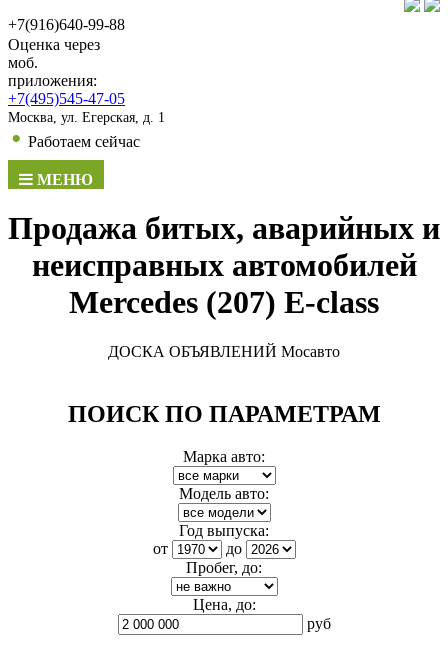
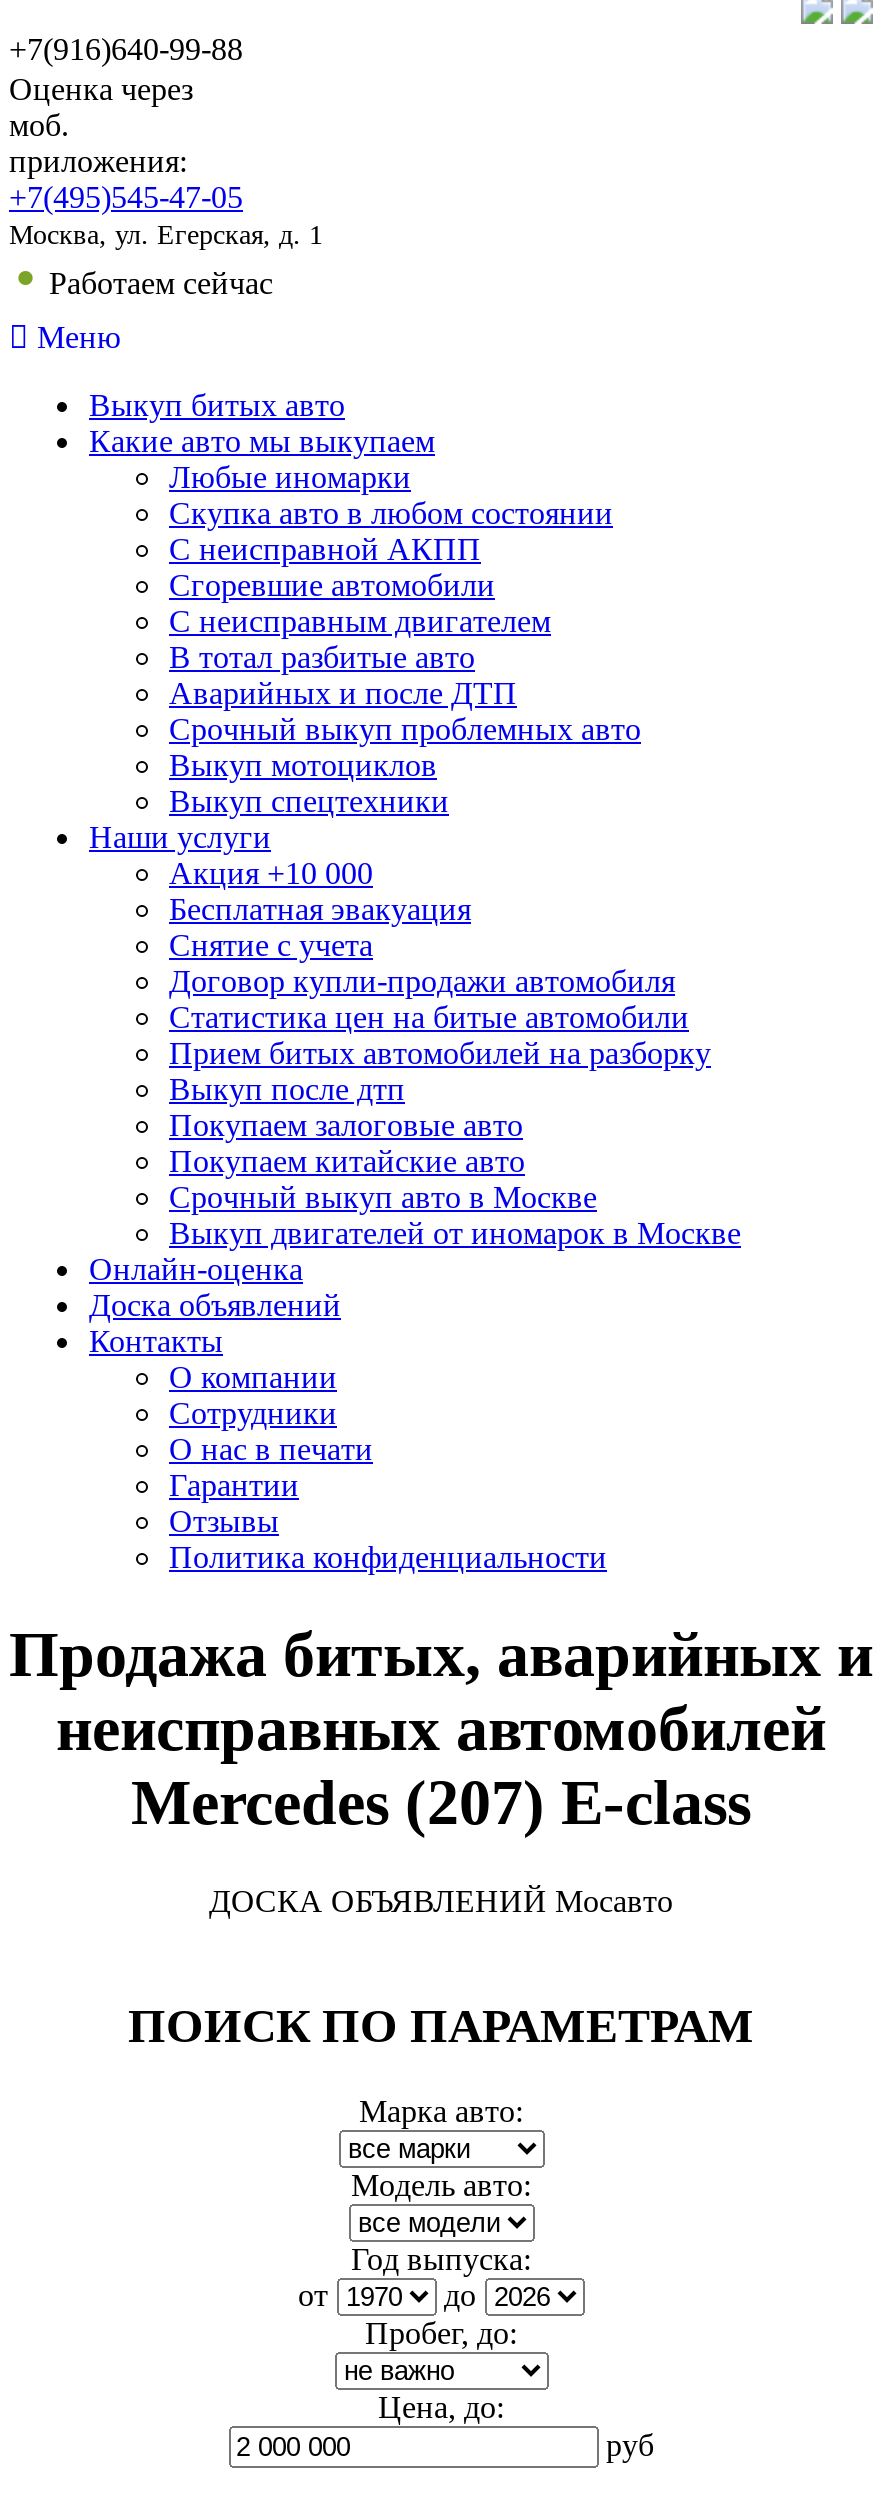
[11,122,140,188] • Работаем сейчас | МЕНЮ -> [29,266,741,1574] Работаем сейчас | Меню | Выкуп битых авто | Какие авто мы выкупаем | Любые иномарки | Скупка авто в любом состоянии | С неисправной АКПП | Сгоревшие автомобили | С неисправным двигателем | В тотал разбитые авто | Аварийных и после ДТП | Срочный выкуп проблемных авто | Выкуп мотоциклов | Выкуп спецтехники | Наши услуги | Акция +10 000 | Бесплатная эвакуация | Снятие с учета | Договор купли-продажи автомобиля | Статистика цен на битые автомобили | Прием битых автомобилей на разборку | Выкуп после дтп | Покупаем залоговые авто | Покупаем китайские авто | Срочный выкуп авто в Москве | Выкуп двигателей от иномарок в Москве | Онлайн-оценка | Доска объявлений | Контакты | О компании | Сотрудники | О нас в печати | Гарантии | Отзывы | Политика конфиденциальности

